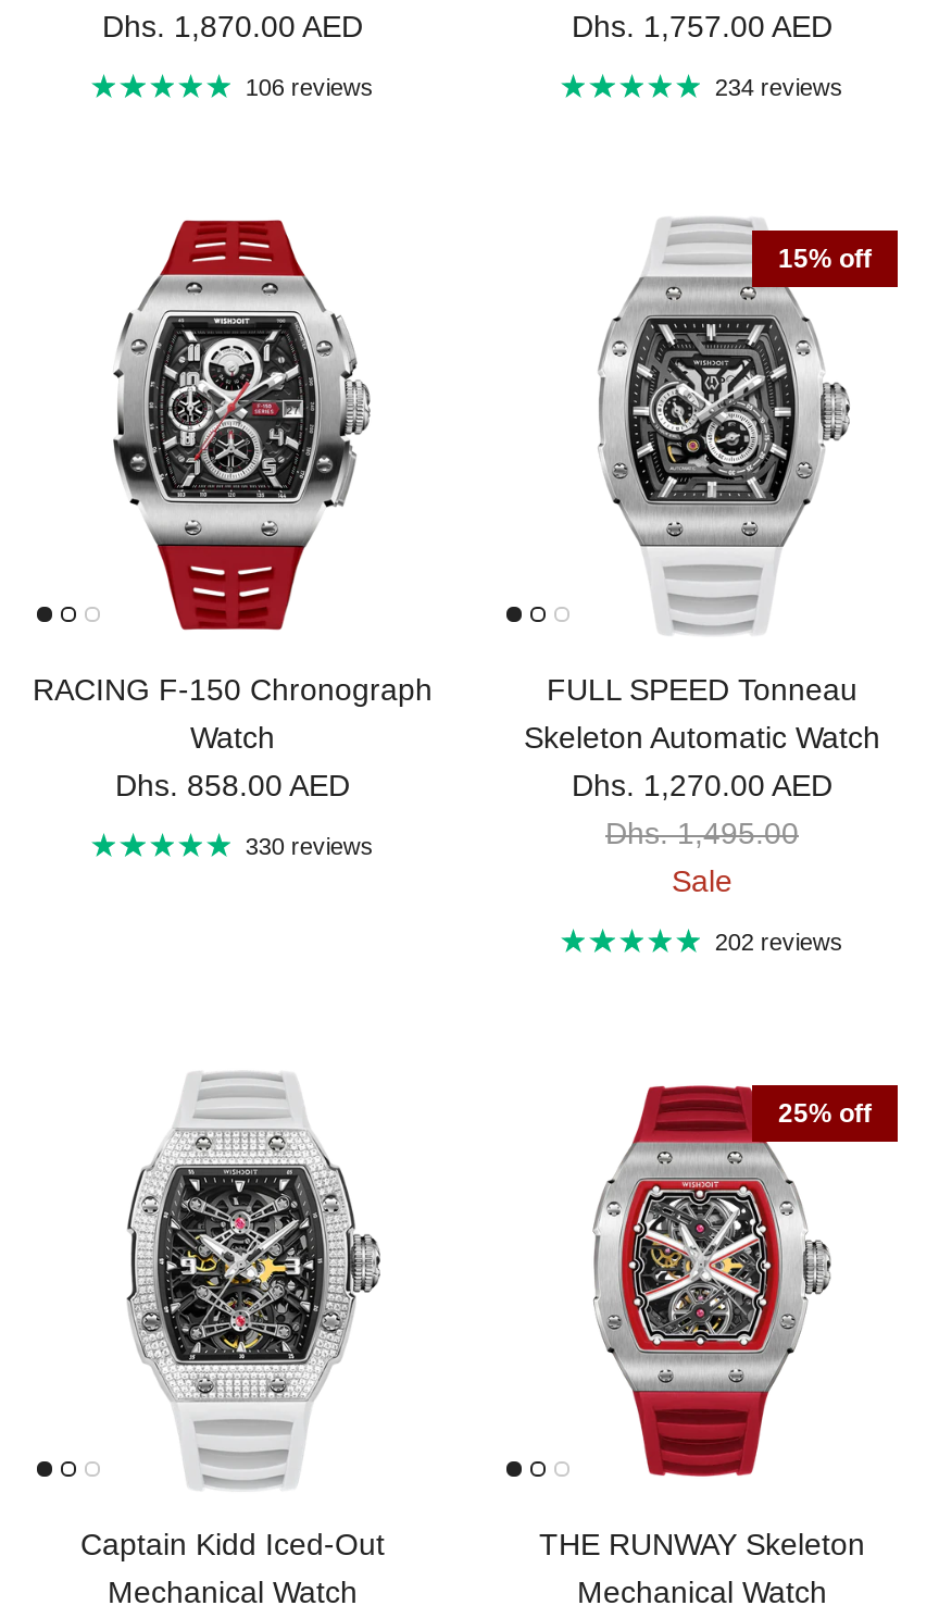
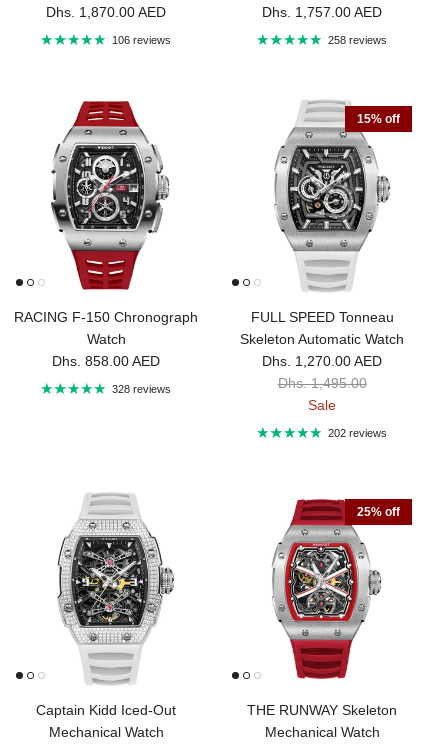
[715,74,843,100] 234 reviews -> [328,34,387,46] 258 reviews
[245,833,374,859] 330 reviews -> [112,383,171,395] 328 reviews

